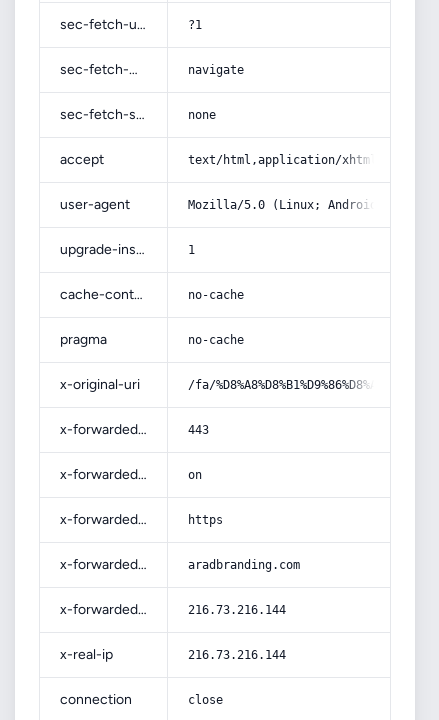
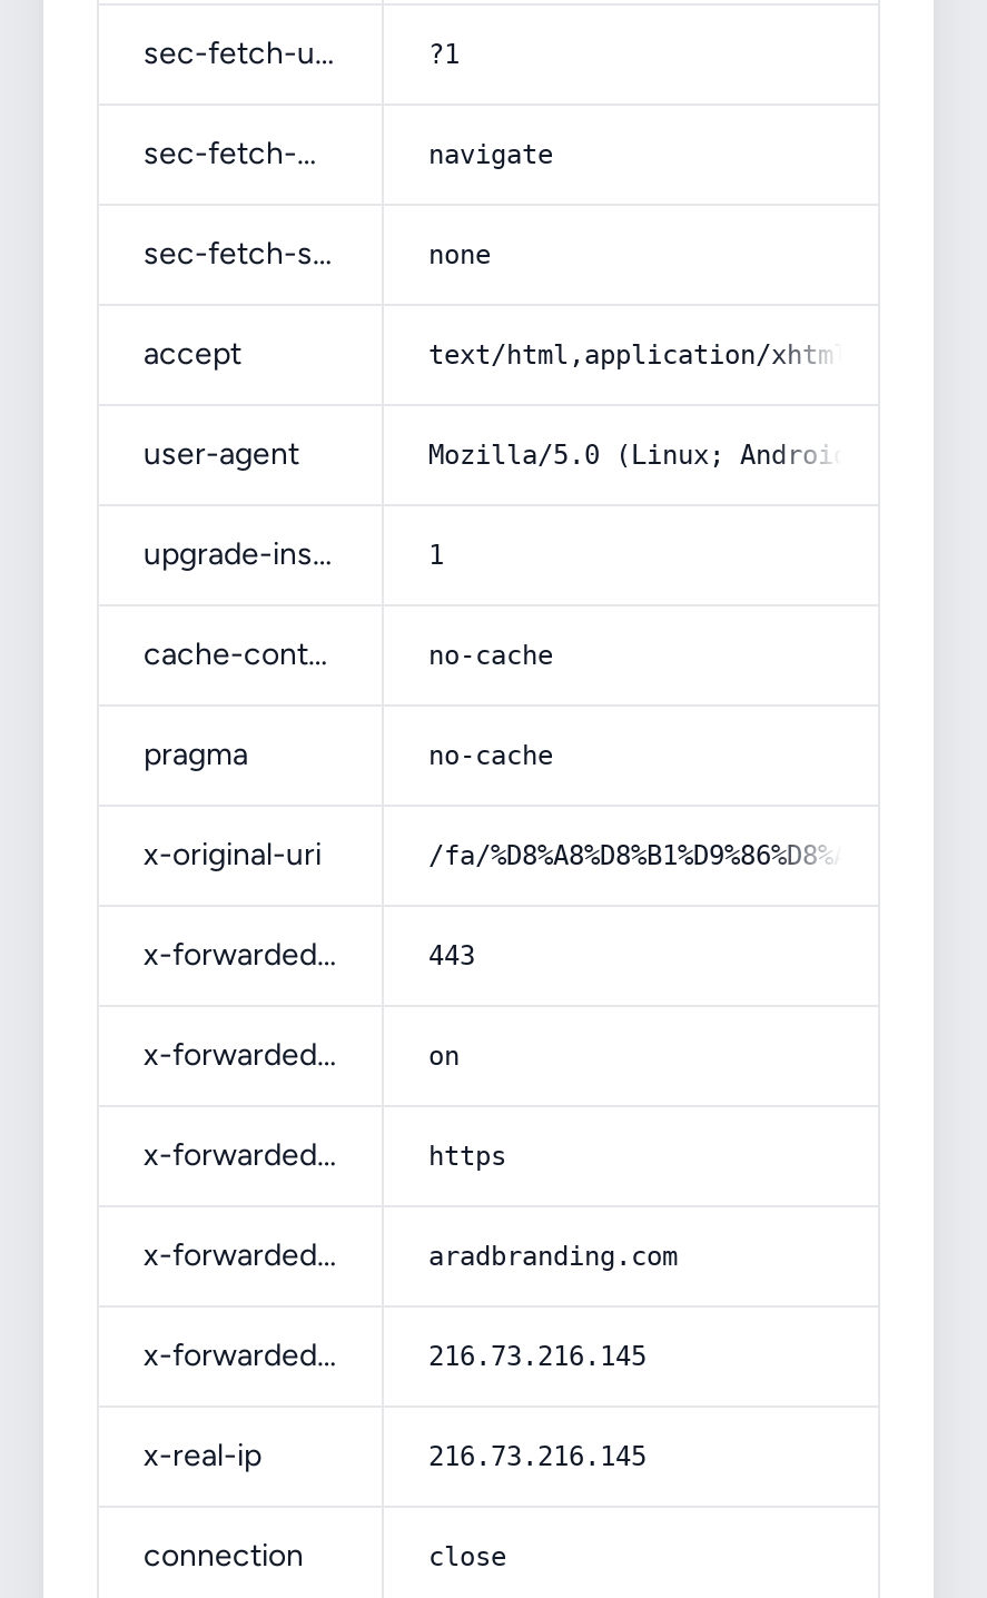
[188,603,286,617] 216.73.216.144 -> [428,1341,647,1372] 216.73.216.145
[188,648,286,662] 216.73.216.144 -> [428,1441,647,1472] 216.73.216.145

